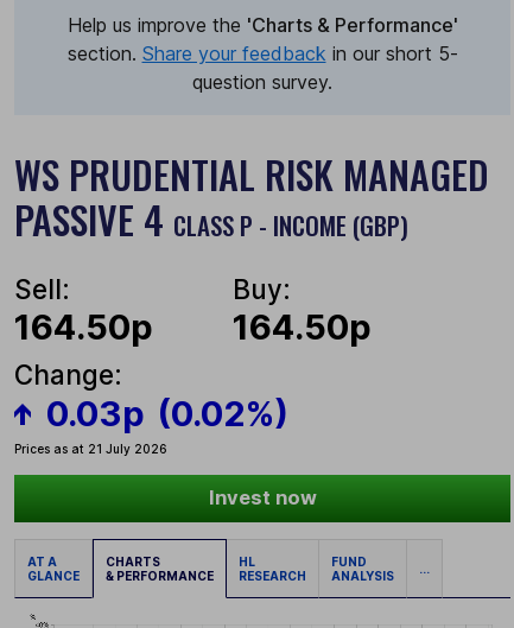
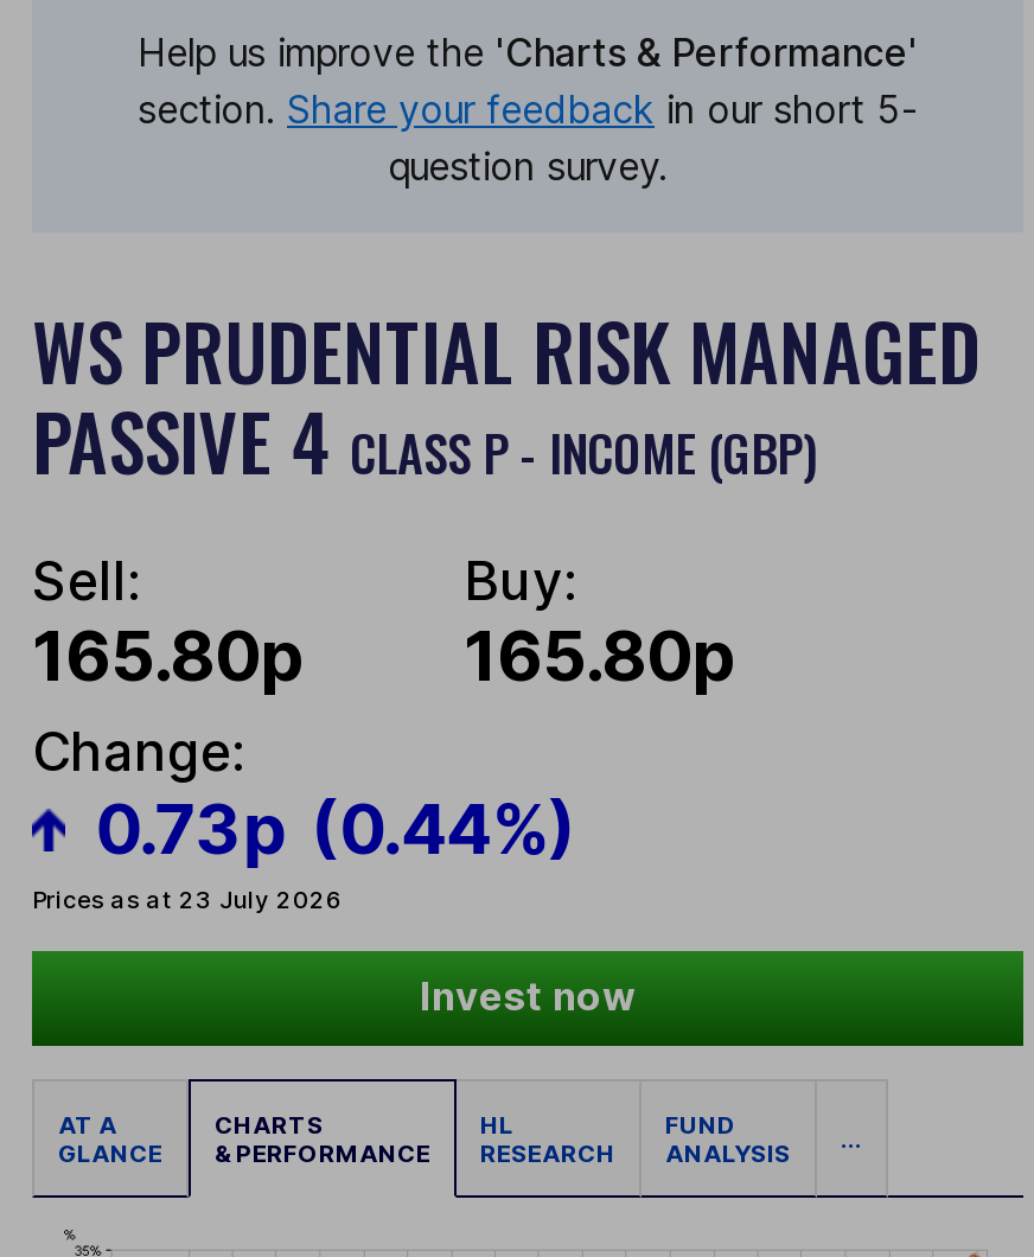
[14,307,153,348] 164.50p -> [32,615,305,698] 165.80p
[233,307,372,348] 164.50p -> [464,615,736,698] 165.80p
[14,392,288,456] 0.03p (0.02%) | Prices as at 21 July 2026 -> [32,786,577,913] 0.73p (0.44%) | Prices as at 23 July 2026

